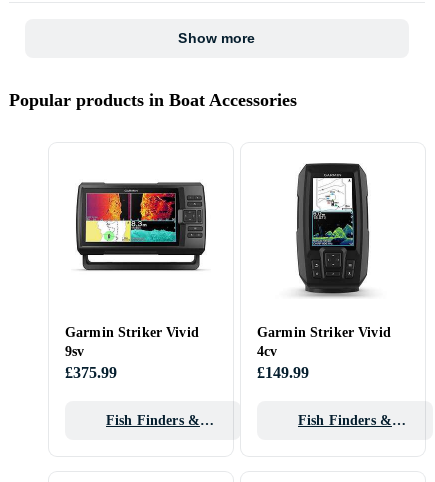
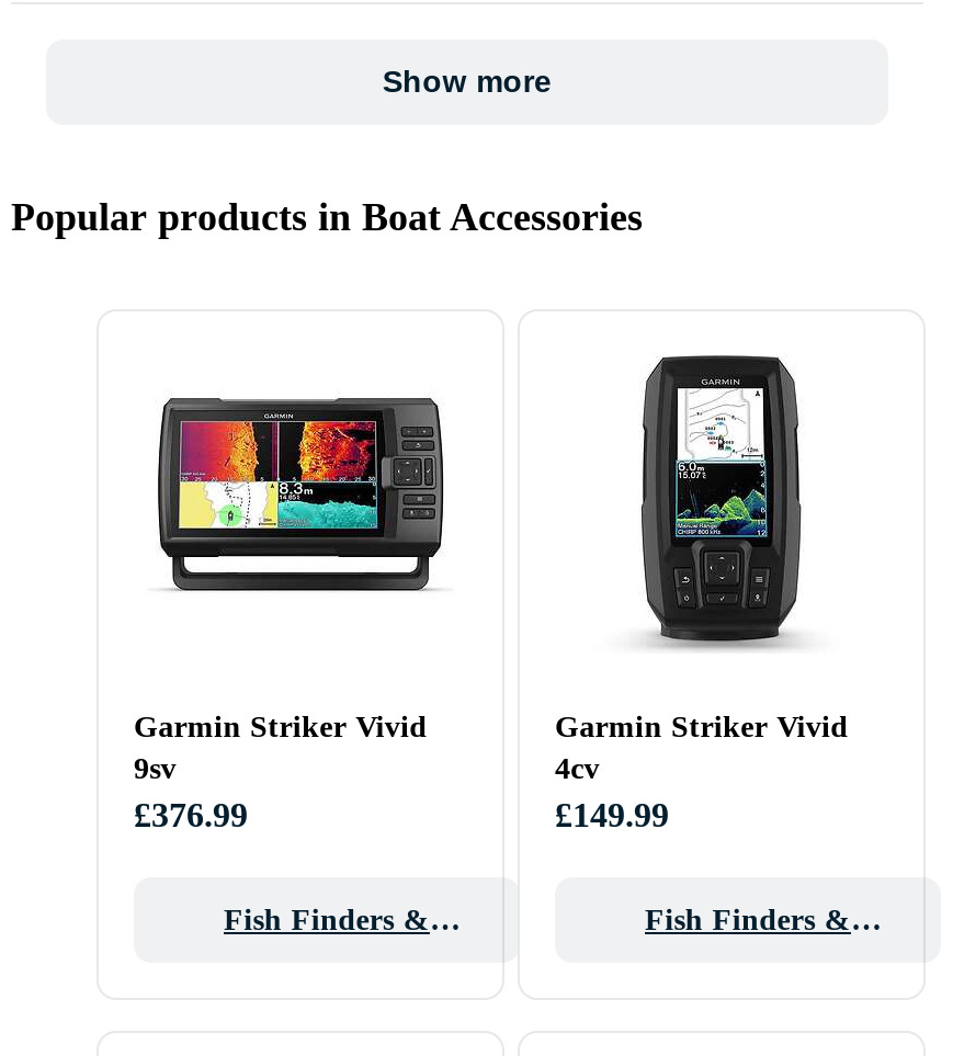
[65,364,117,381] £375.99 -> [134,797,248,834] £376.99

